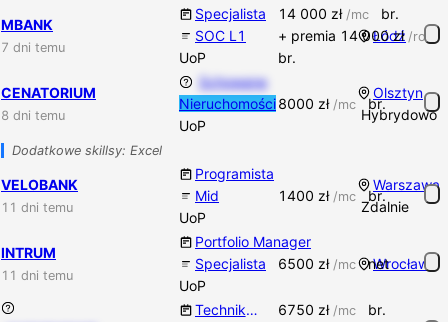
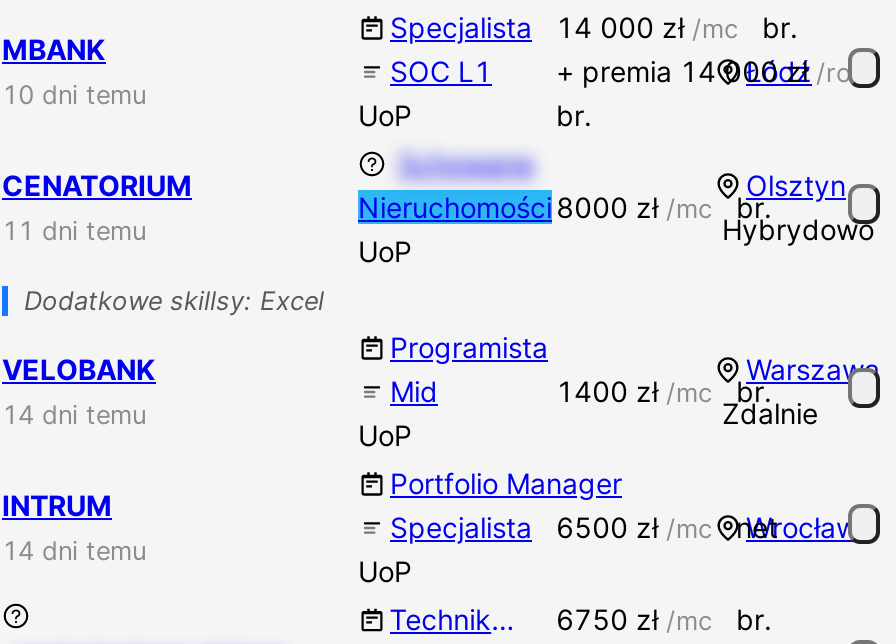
[1,40,65,55] 7 dni temu -> [2,80,146,110] 10 dni temu
[1,108,65,123] 8 dni temu -> [2,216,146,246] 11 dni temu
[1,200,73,215] 11 dni temu -> [2,400,146,430] 14 dni temu
[1,268,73,283] 11 dni temu -> [2,536,146,566] 14 dni temu

